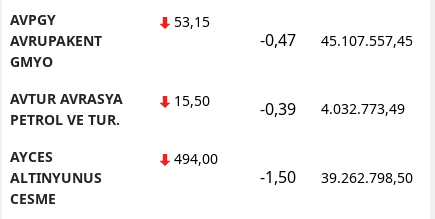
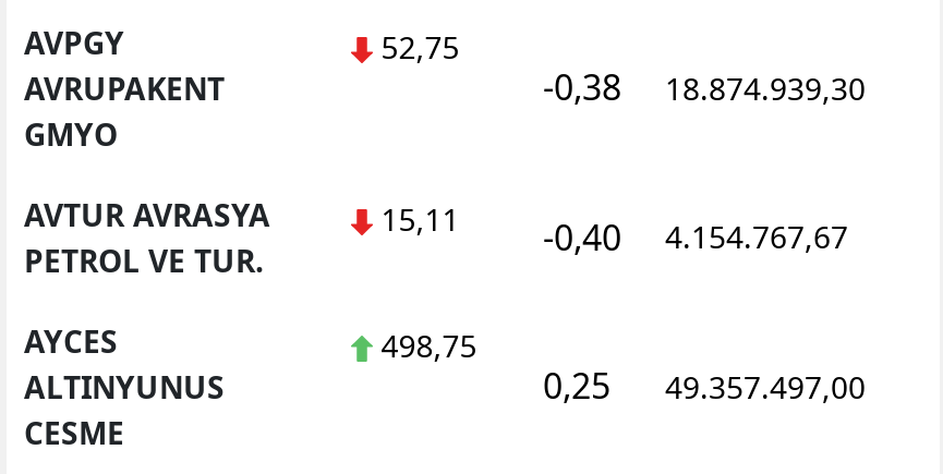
[174,12,210,31] 53,15 -> [381,26,460,68] 52,75
[260,29,296,51] -0,47 -> [543,63,621,111] -0,38
[321,31,413,50] 45.107.557,45 -> [665,68,866,109] 18.874.939,30
[174,91,210,110] 15,50 -> [381,198,460,240] 15,11
[260,98,296,120] -0,39 -> [543,214,621,262] -0,40
[321,99,405,118] 4.032.773,49 -> [665,216,848,257] 4.154.767,67
[174,149,218,168] 494,00 -> [381,325,477,366] 498,75
[260,166,296,188] -1,50 -> [543,362,610,410] 0,25
[321,168,413,187] 39.262.798,50 -> [665,366,866,408] 49.357.497,00

